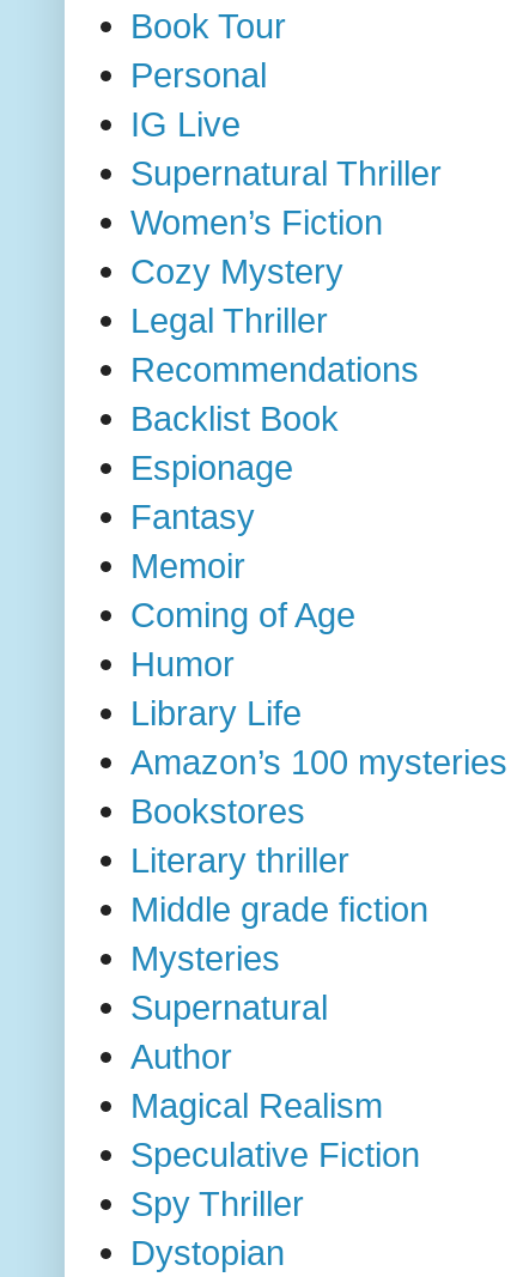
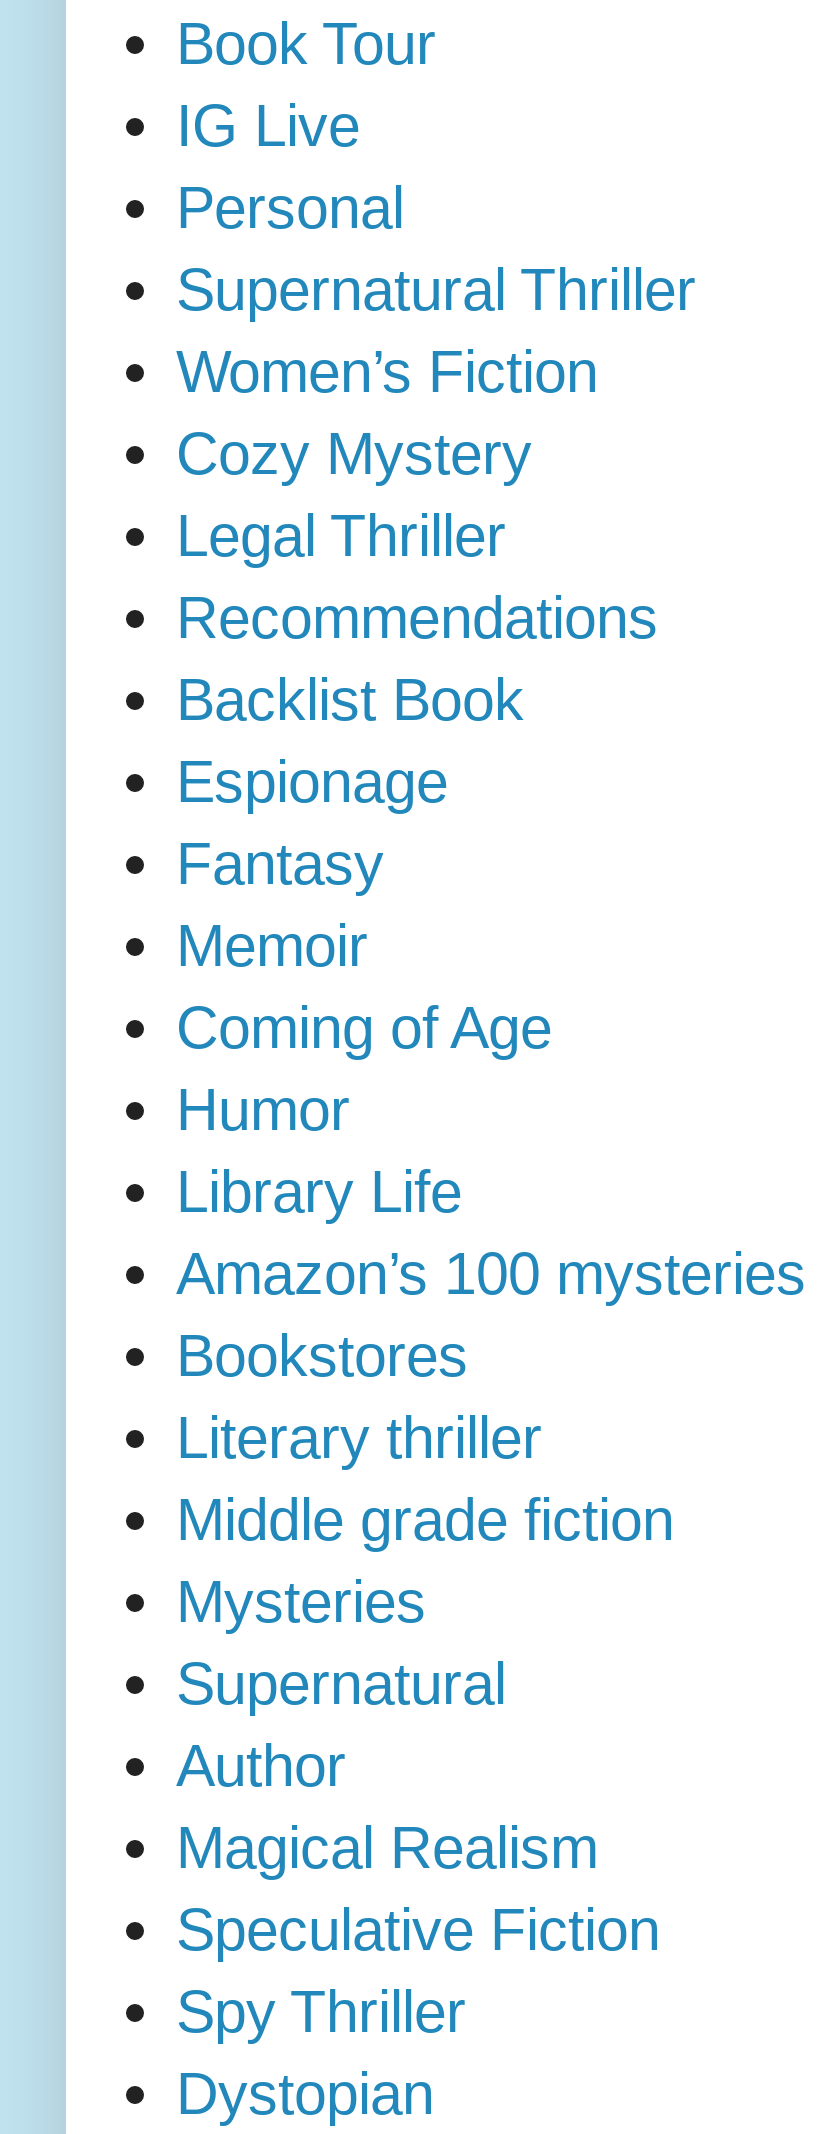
moved [130,55,267,94] -> [176,173,404,239]: Personal
moved [130,104,241,143] -> [176,91,360,157]: IG Live

